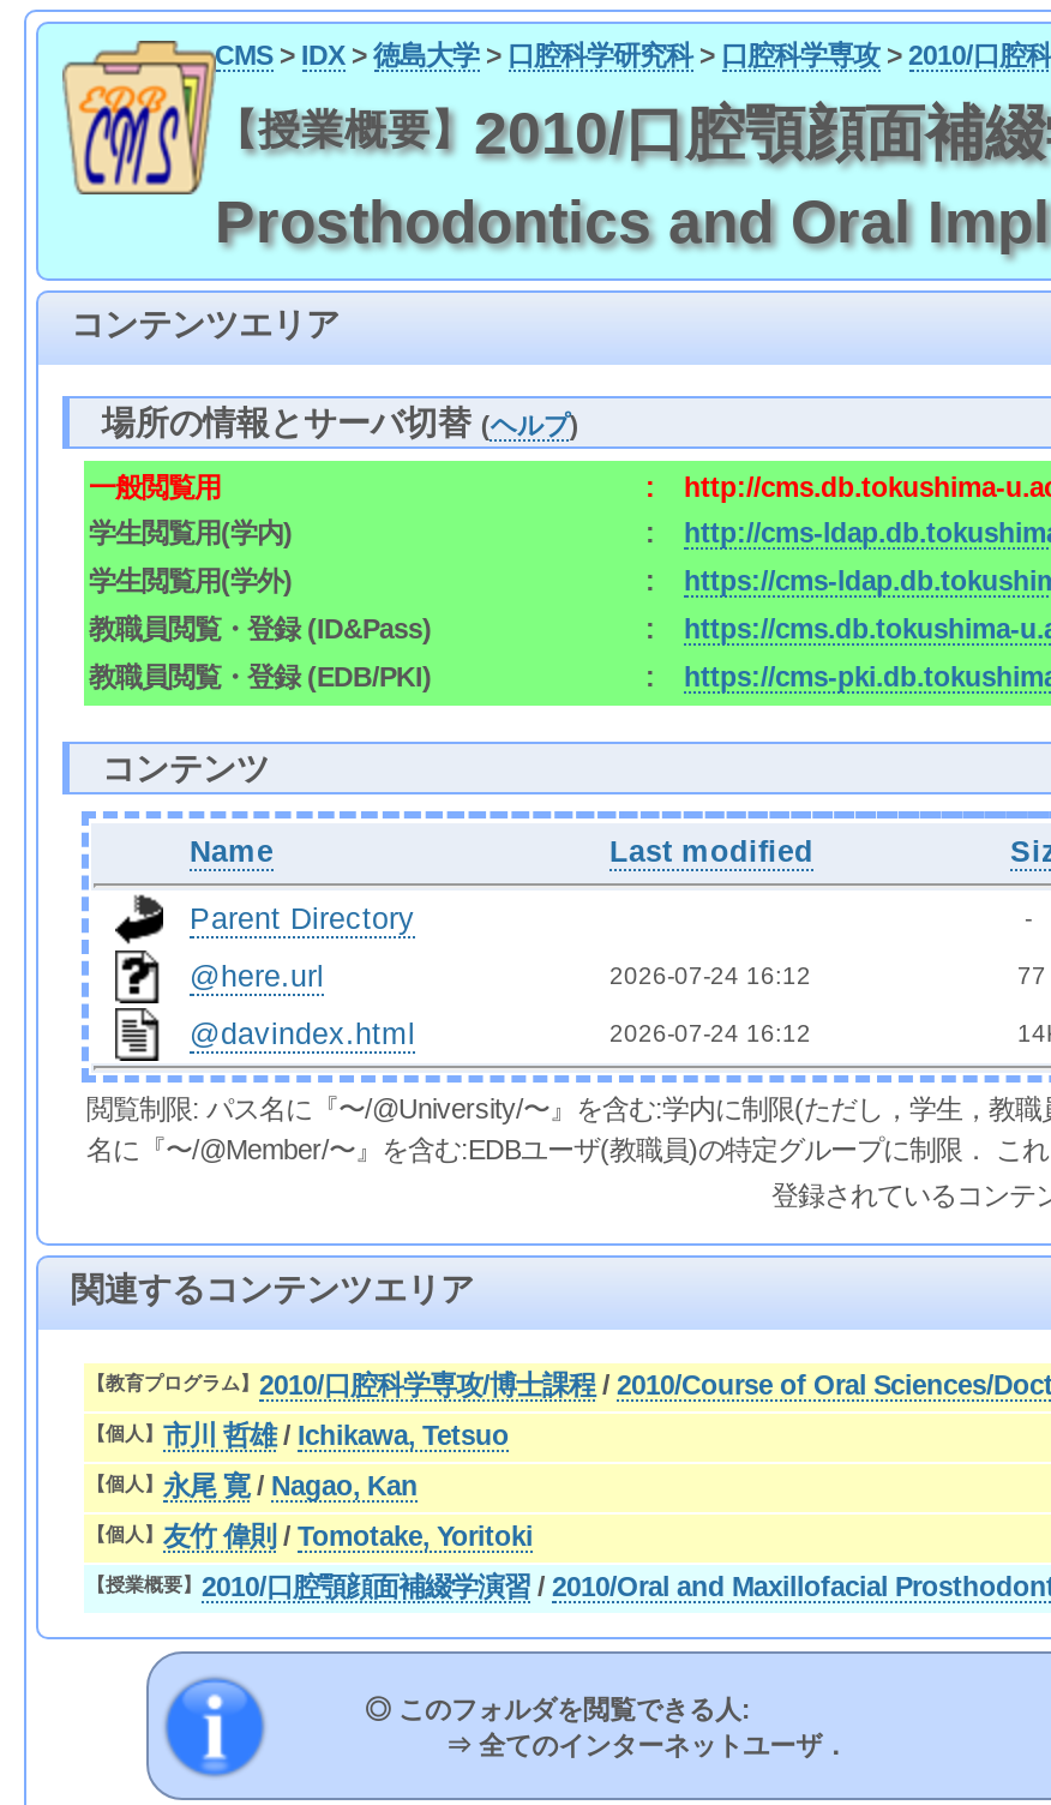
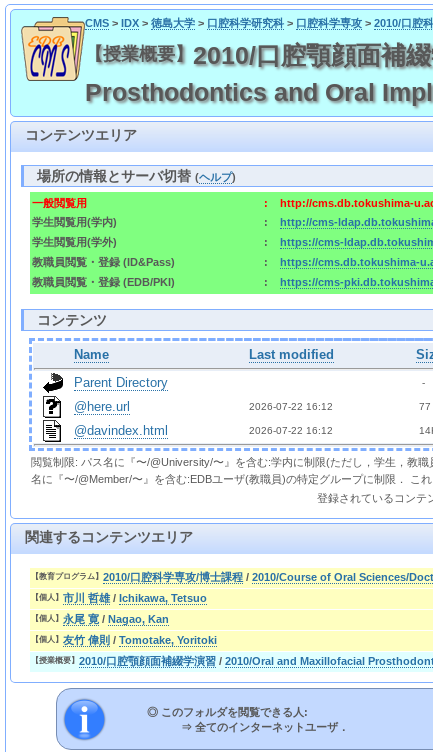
[609,963,825,989] 2026-07-24 16:12 -> [249,401,339,412] 2026-07-22 16:12
[609,1020,825,1047] 2026-07-24 16:12 -> [249,425,339,436] 2026-07-22 16:12

